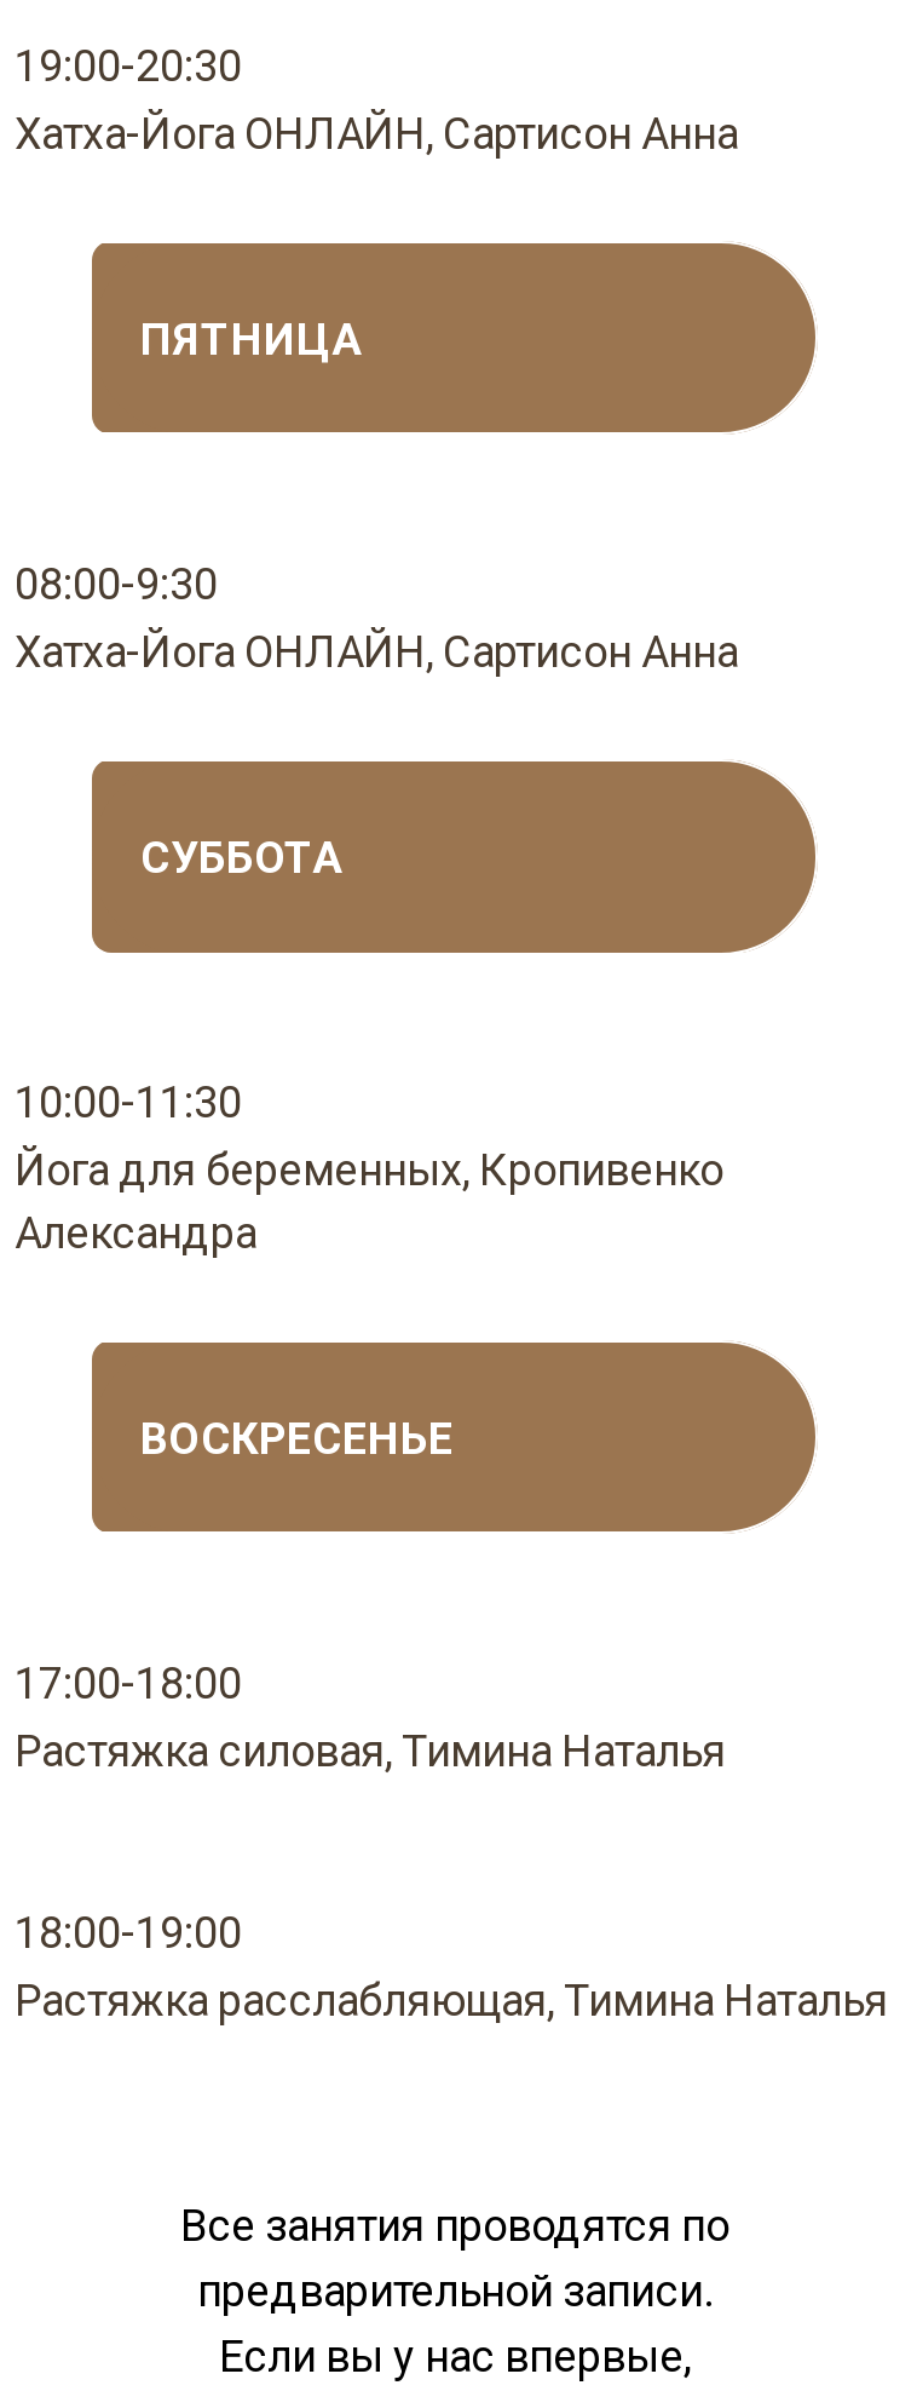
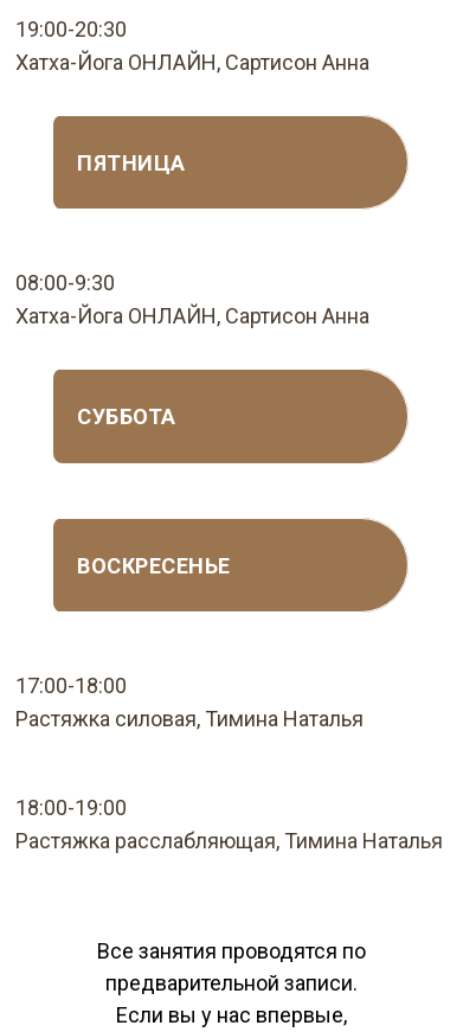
[15,1076,723,1258] 10:00-11:30 | Йога для беременных, Кропивенко | Александра -> none

